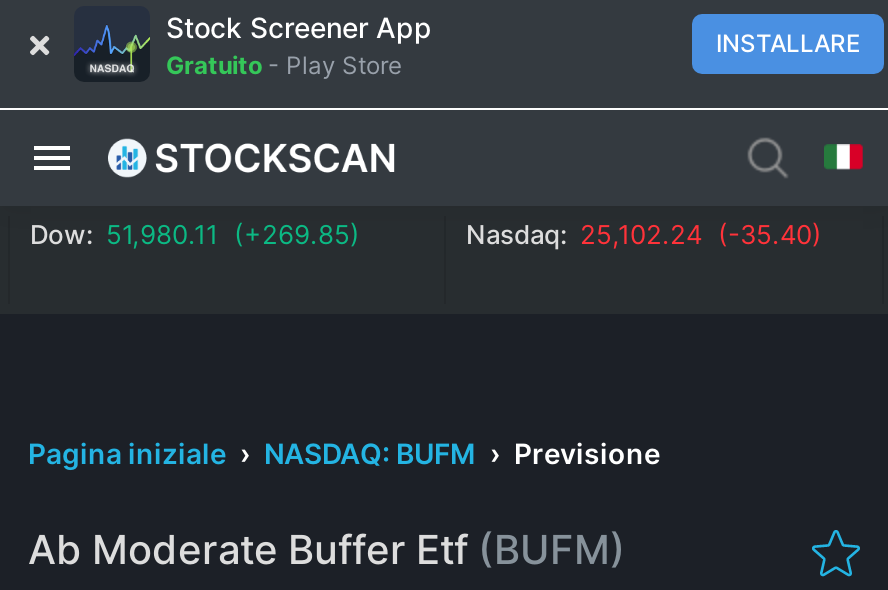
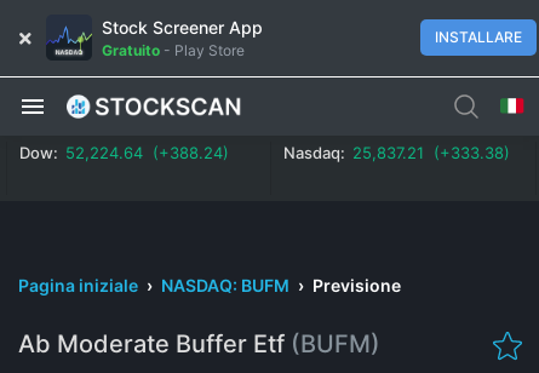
[30,217,360,249] Dow: 51,980.11 (+269.85) -> [19,142,229,162] Dow: 52,224.64 (+388.24)
[466,217,822,249] Nasdaq: 25,102.24 (-35.40) -> [283,142,510,162] Nasdaq: 25,837.21 (+333.38)

